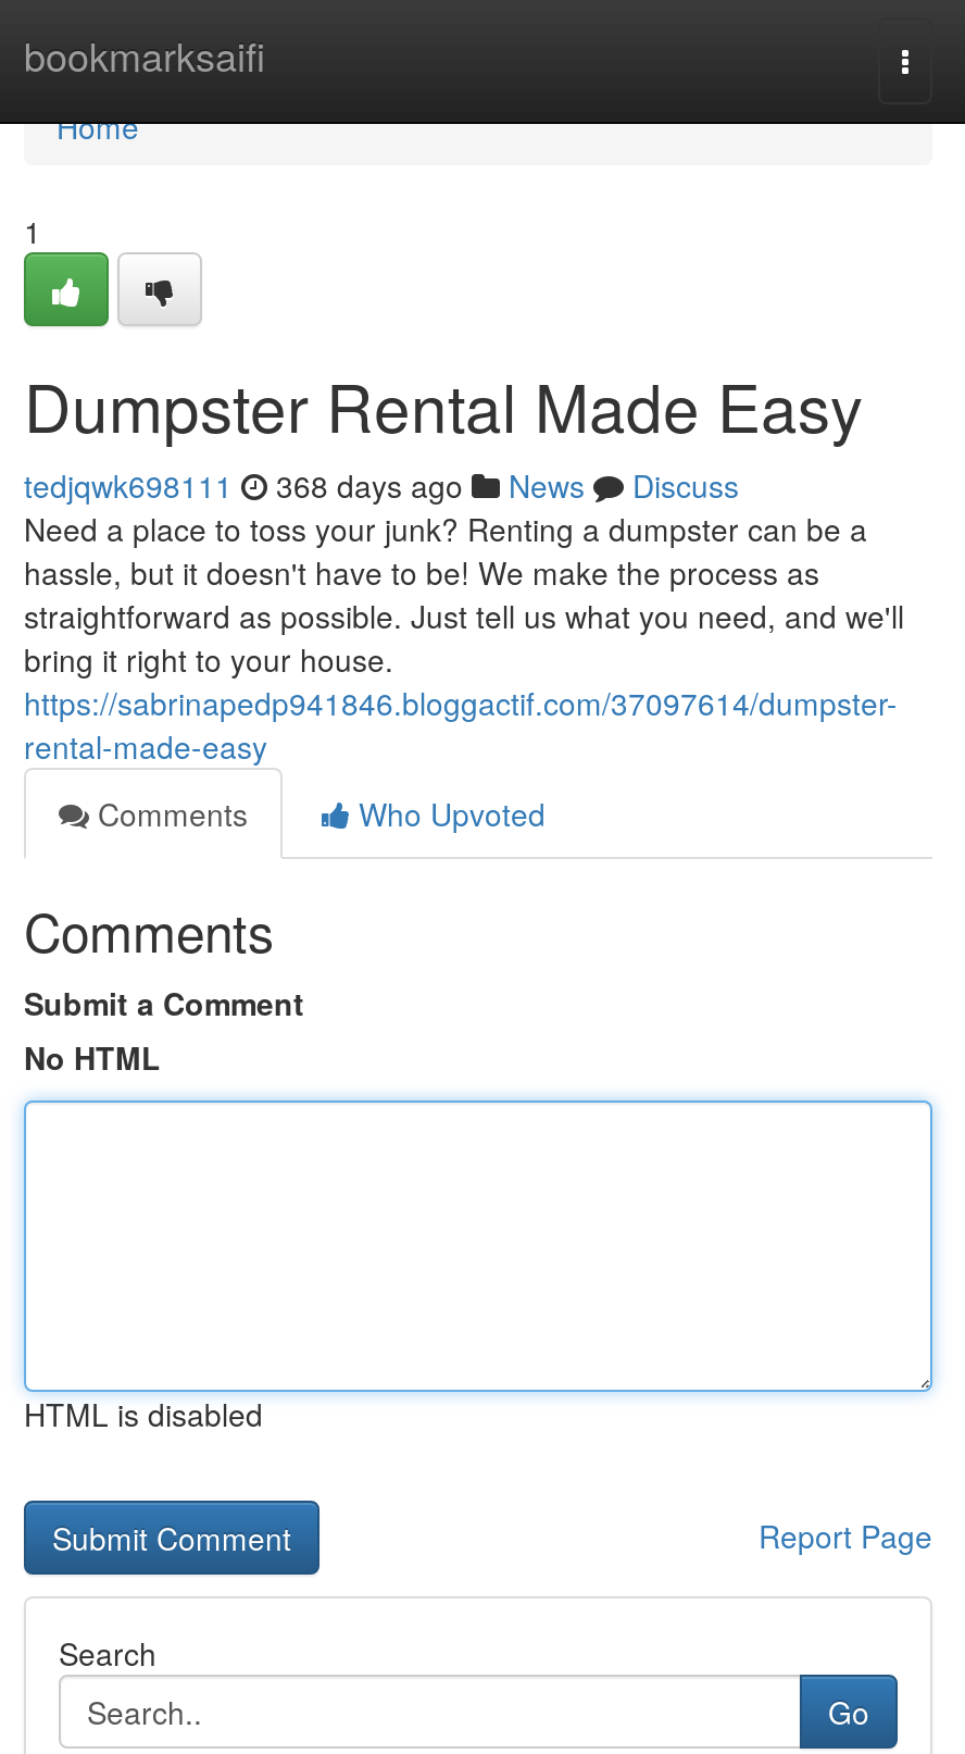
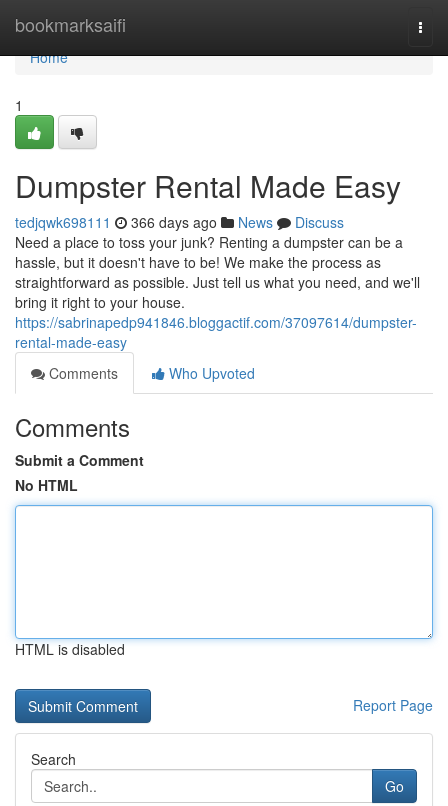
[24,463,739,507] tedjqwk698111 368 days ago News Discuss -> [15,212,344,232] tedjqwk698111 366 days ago News Discuss

